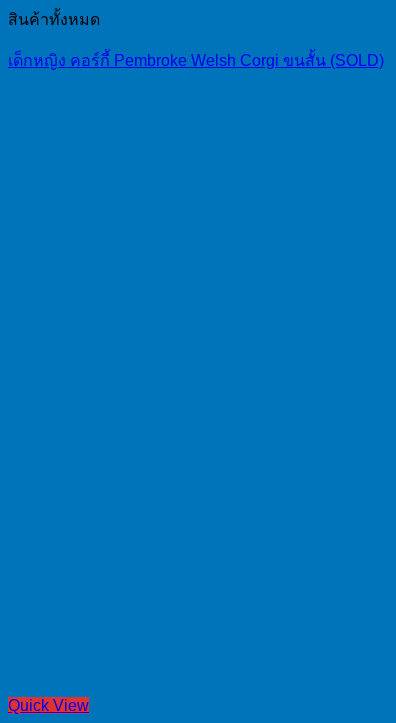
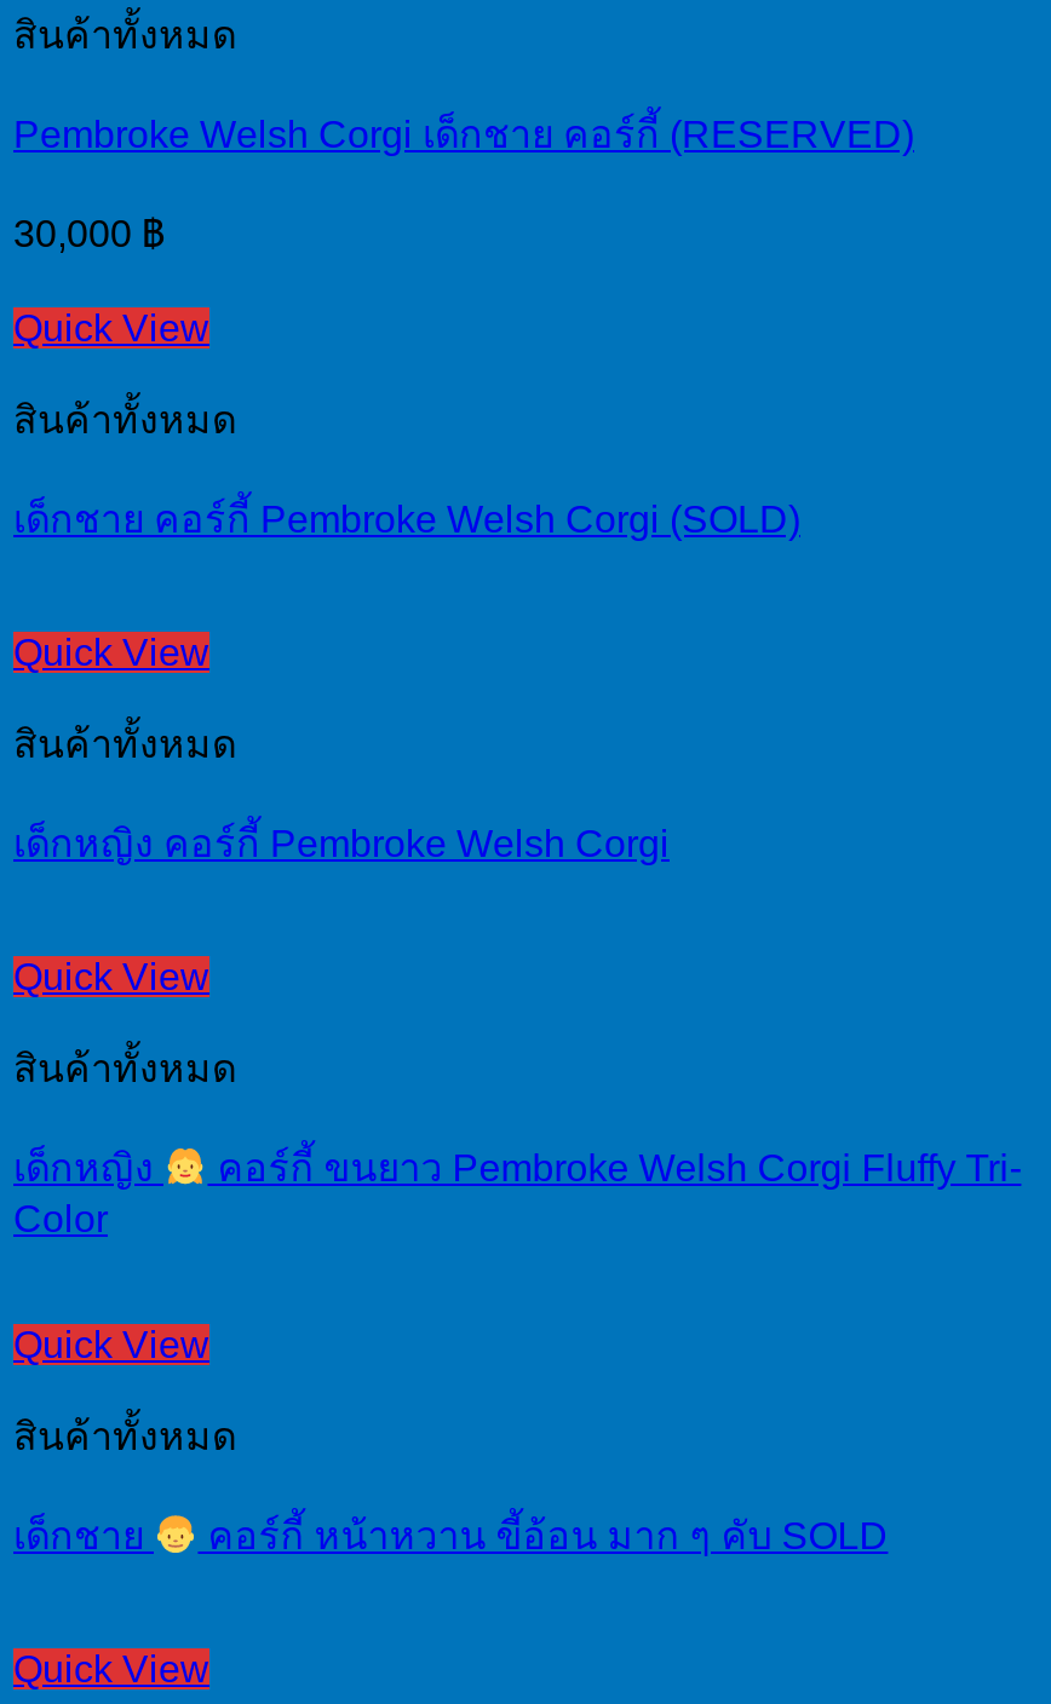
[8,52,384,69] เด็กหญิง คอร์กี้ Pembroke Welsh Corgi ขนสั้น (SOLD) -> [13,114,1021,1557] Pembroke Welsh Corgi เด็กชาย คอร์กี้ (RESERVED) | 30,000฿ | Quick View | สินค้าทั้งหมด | เด็กชาย คอร์กี้ Pembroke Welsh Corgi (SOLD) | Quick View | สินค้าทั้งหมด | เด็กหญิง คอร์กี้ Pembroke Welsh Corgi | Quick View | สินค้าทั้งหมด | เด็กหญิง | คอร์กี้ ขนยาว Pembroke Welsh Corgi Fluffy Tri- | Color | Quick View | สินค้าทั้งหมด | เด็กชาย | คอร์กี้ หน้าหวาน ขี้อ้อน มาก ๆ คับ SOLD

